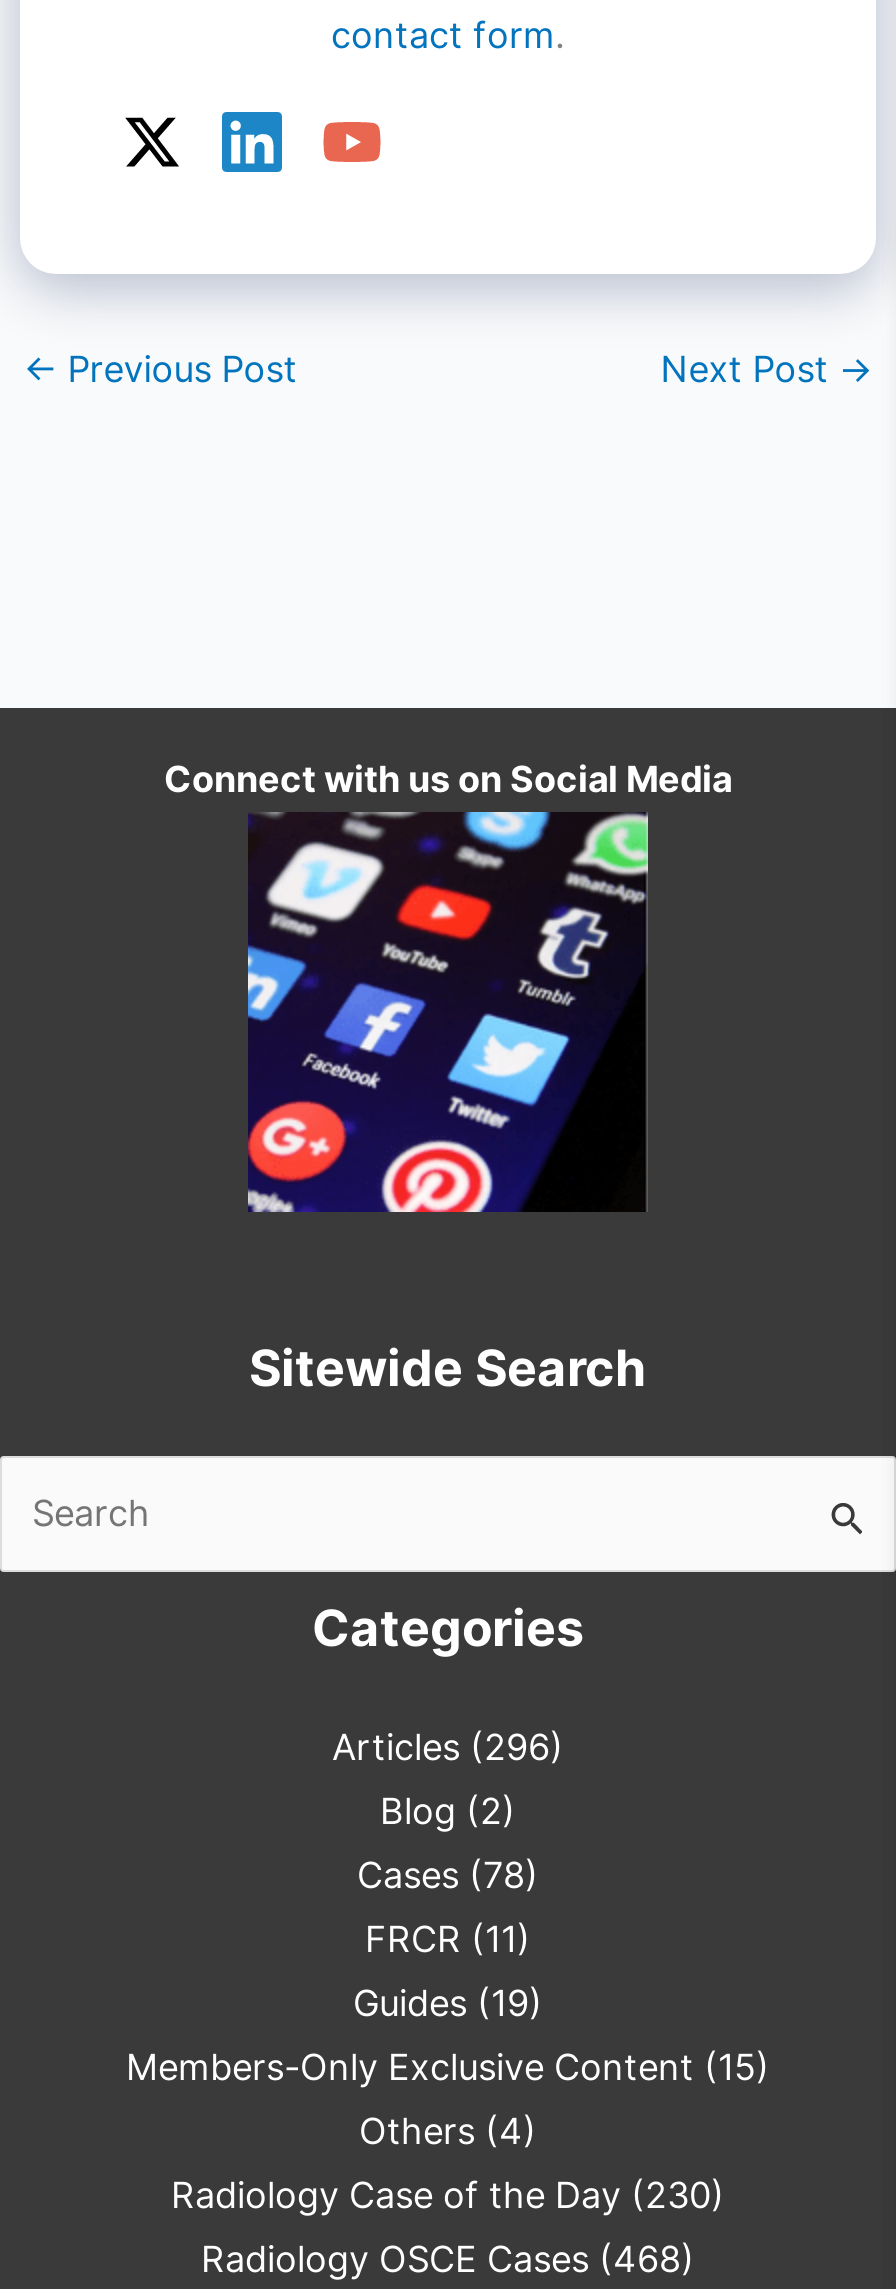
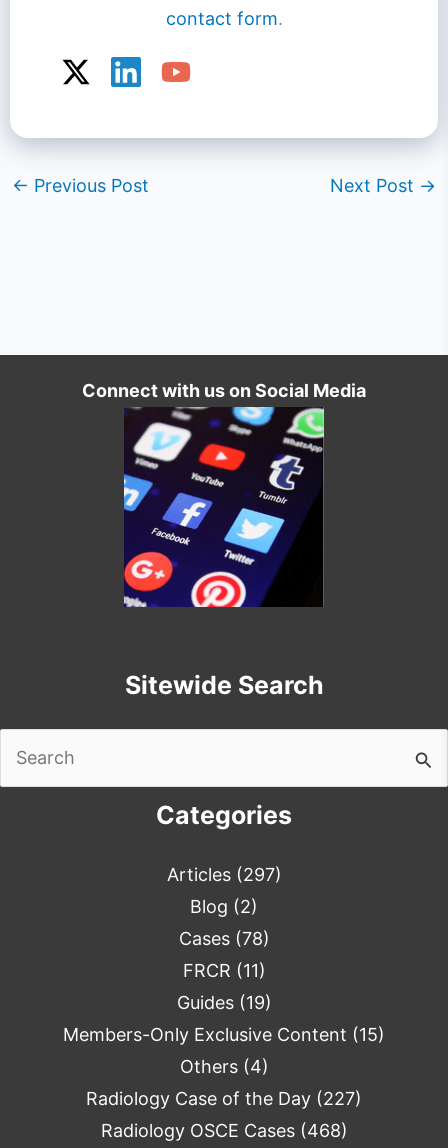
[332,1726,564,1768] Articles (296) -> [166,864,281,885] Articles (297)
[171,2174,725,2216] Radiology Case of the Day (230) -> [86,1088,362,1109] Radiology Case of the Day (227)

